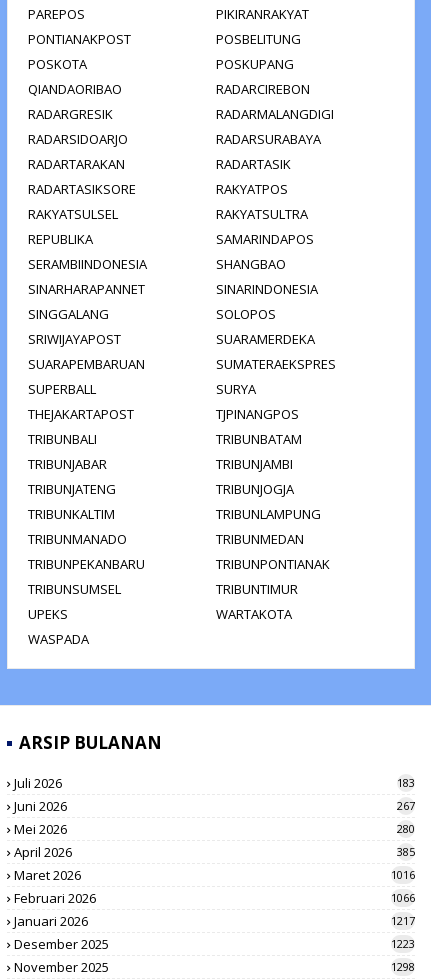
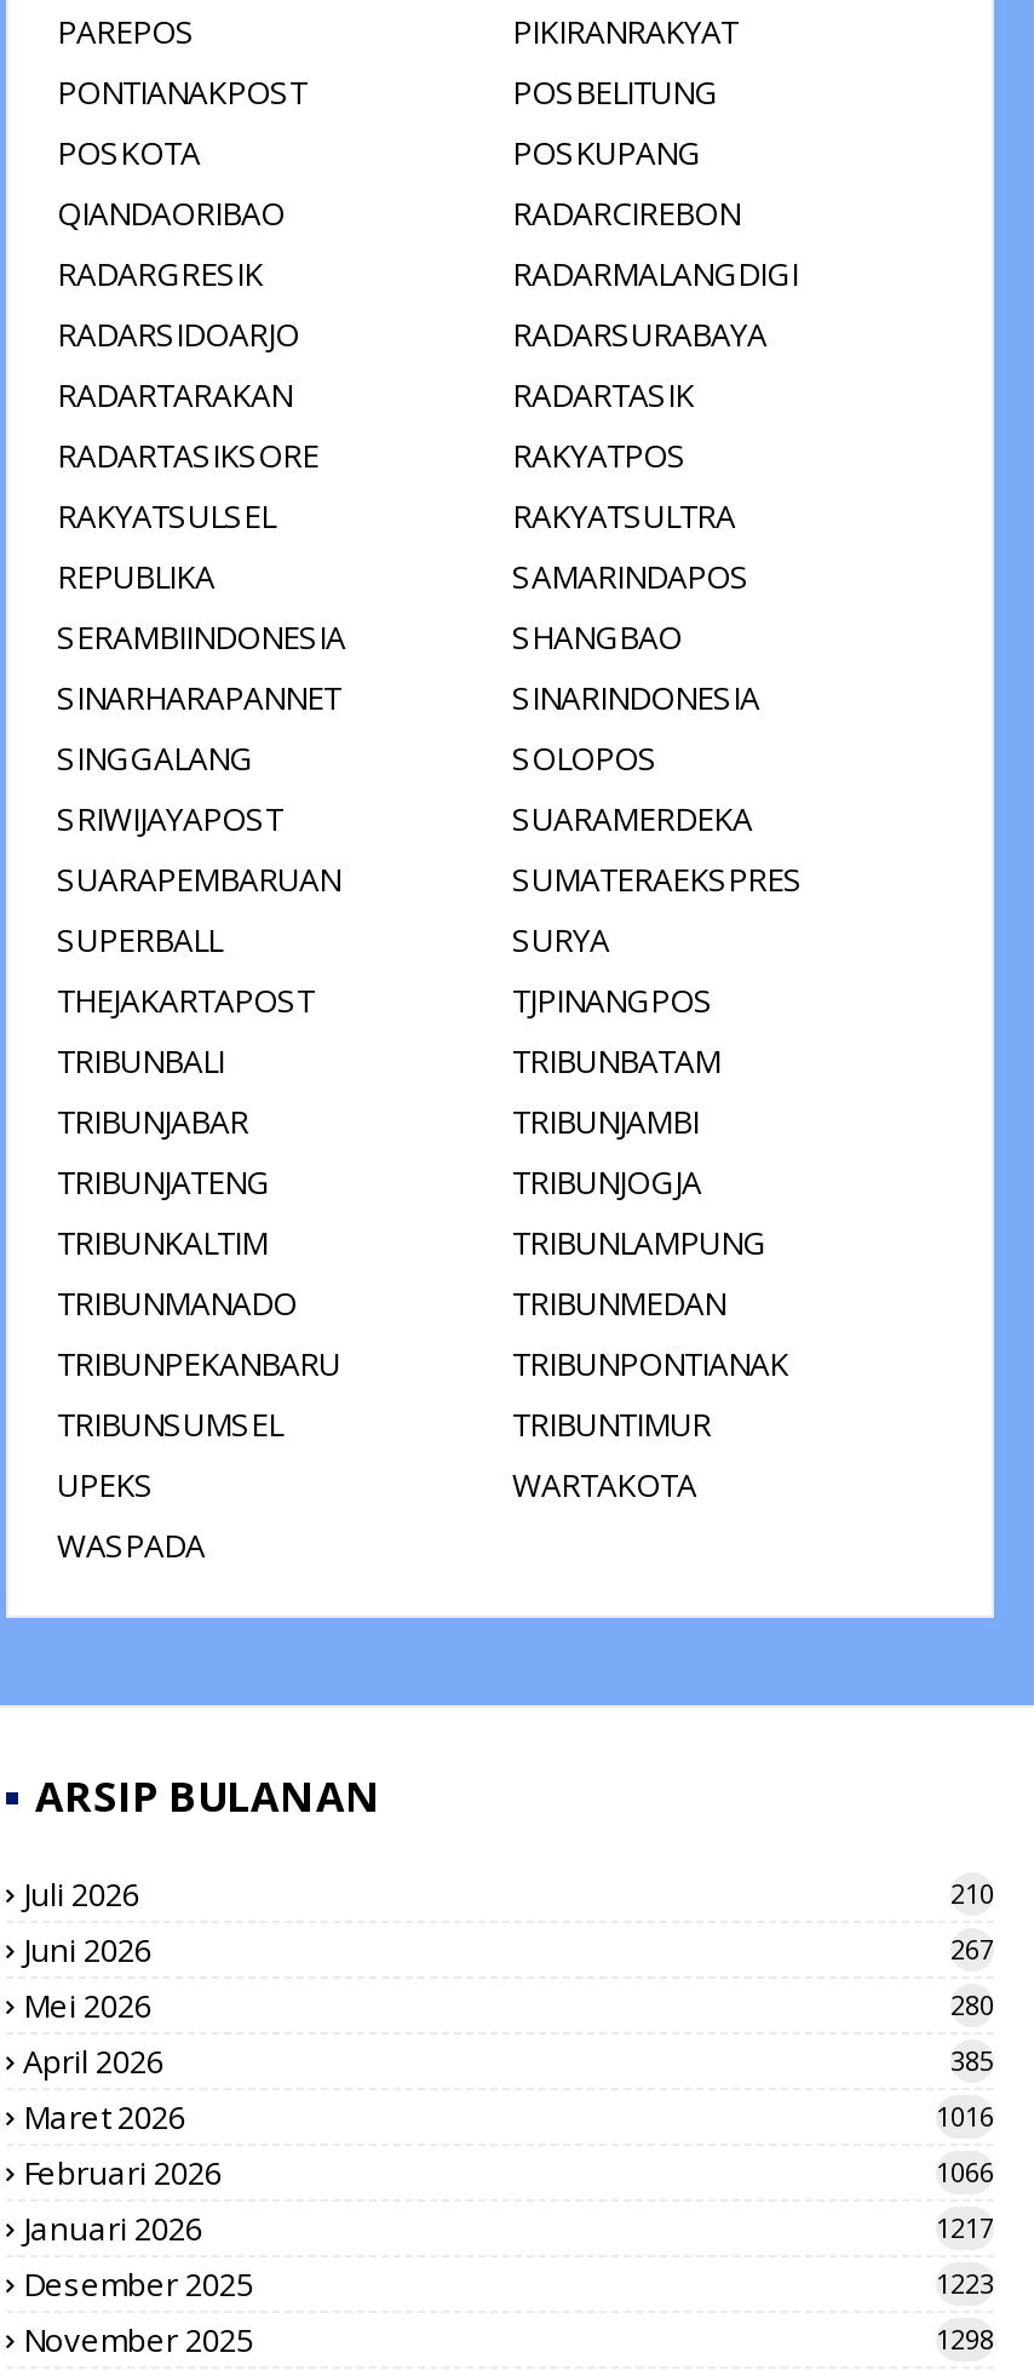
[397,775,415,790] 183 -> [950,1875,994,1912] 210

